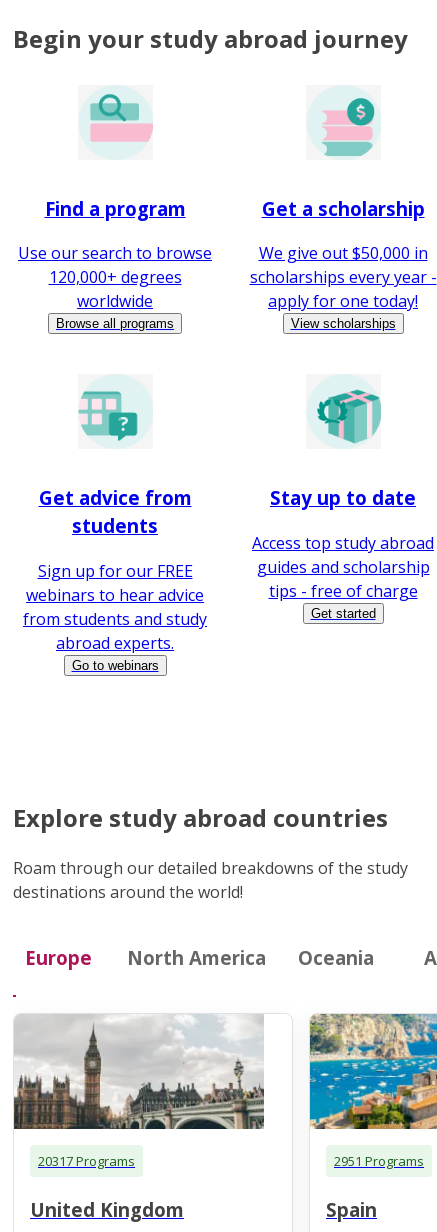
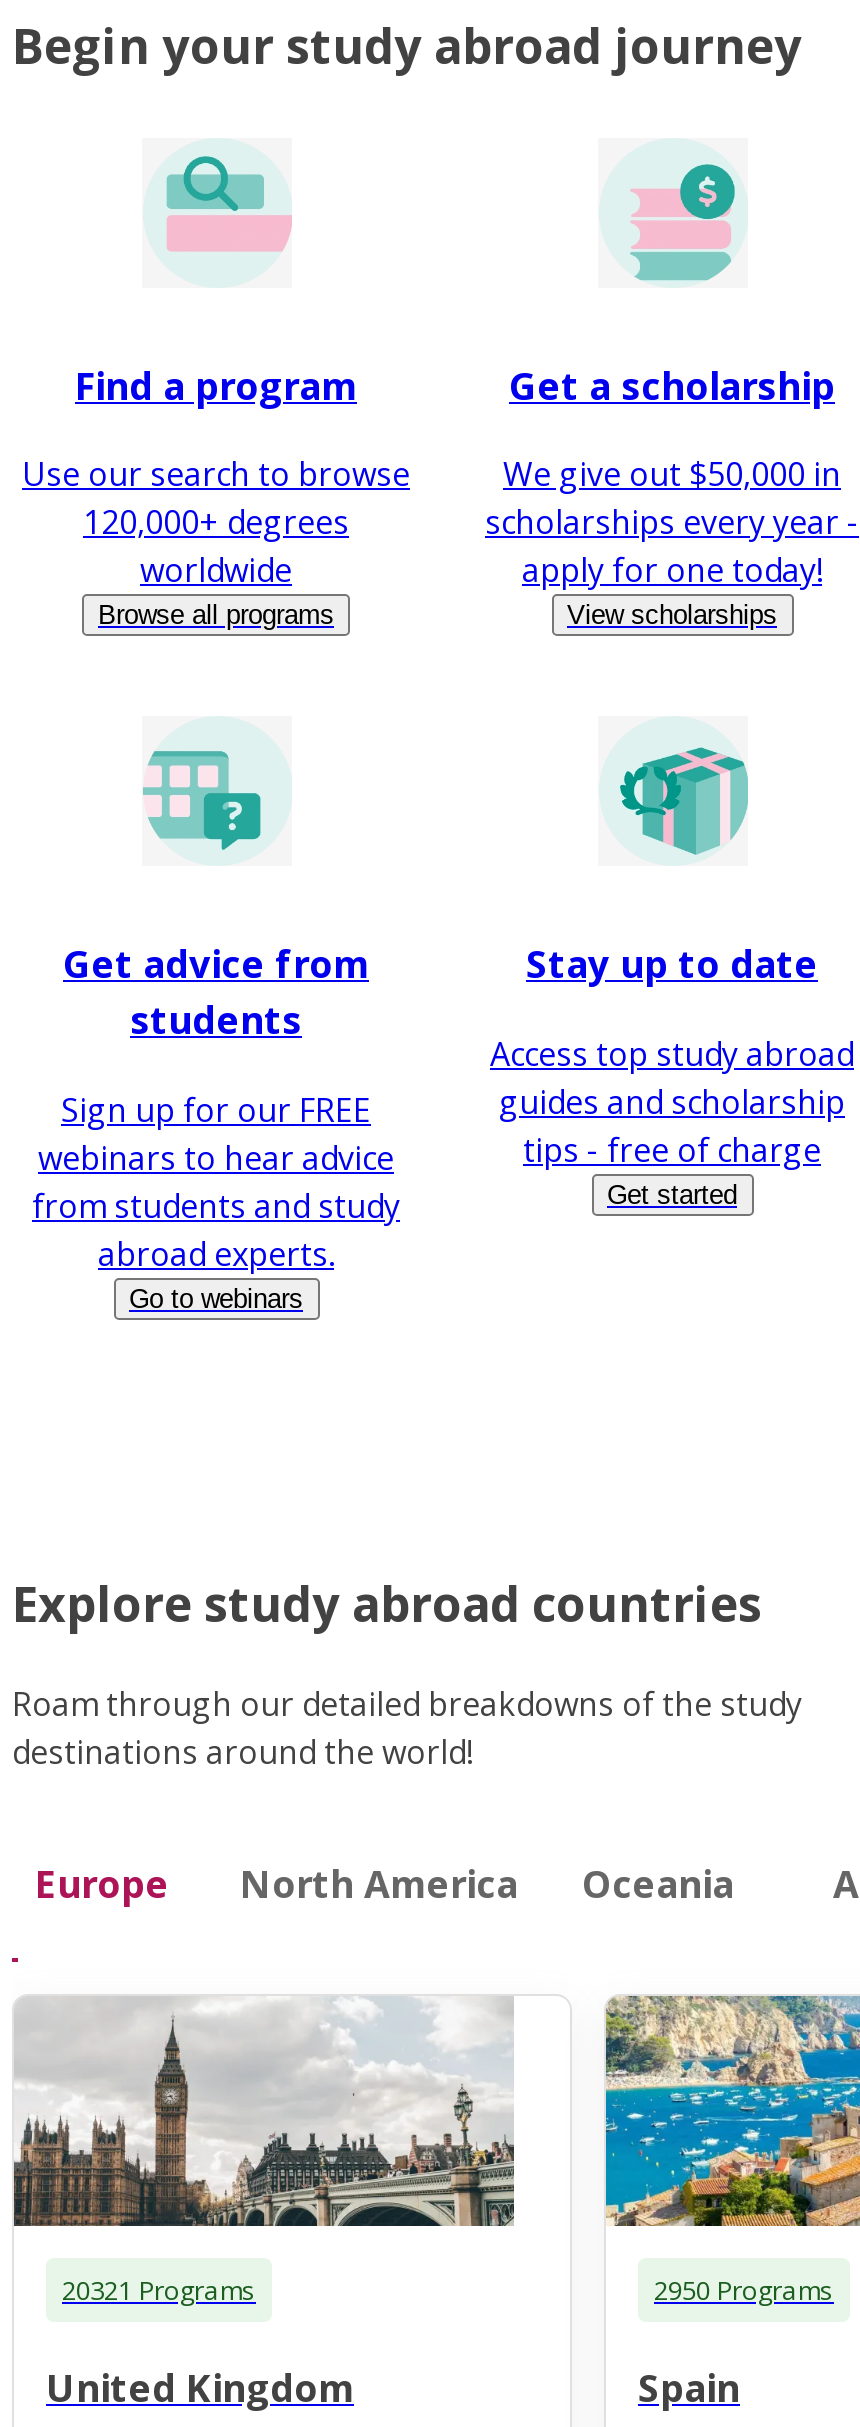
[38,1152,135,1170] 20317 Programs -> [62,2271,256,2307] 20321 Programs
[334,1152,424,1170] 2951 Programs -> [654,2271,834,2307] 2950 Programs

